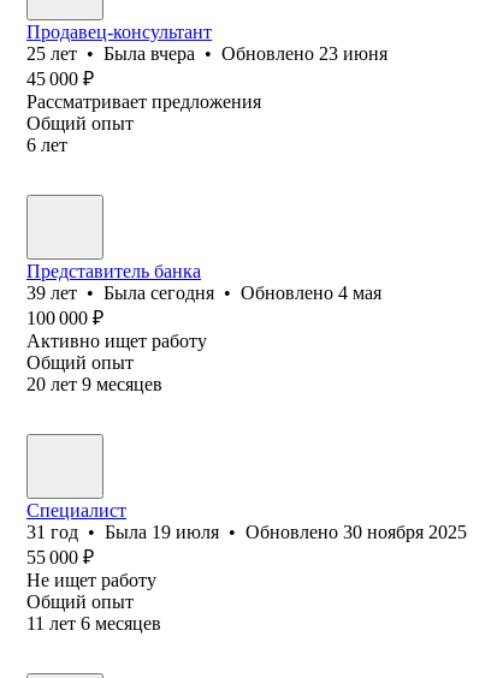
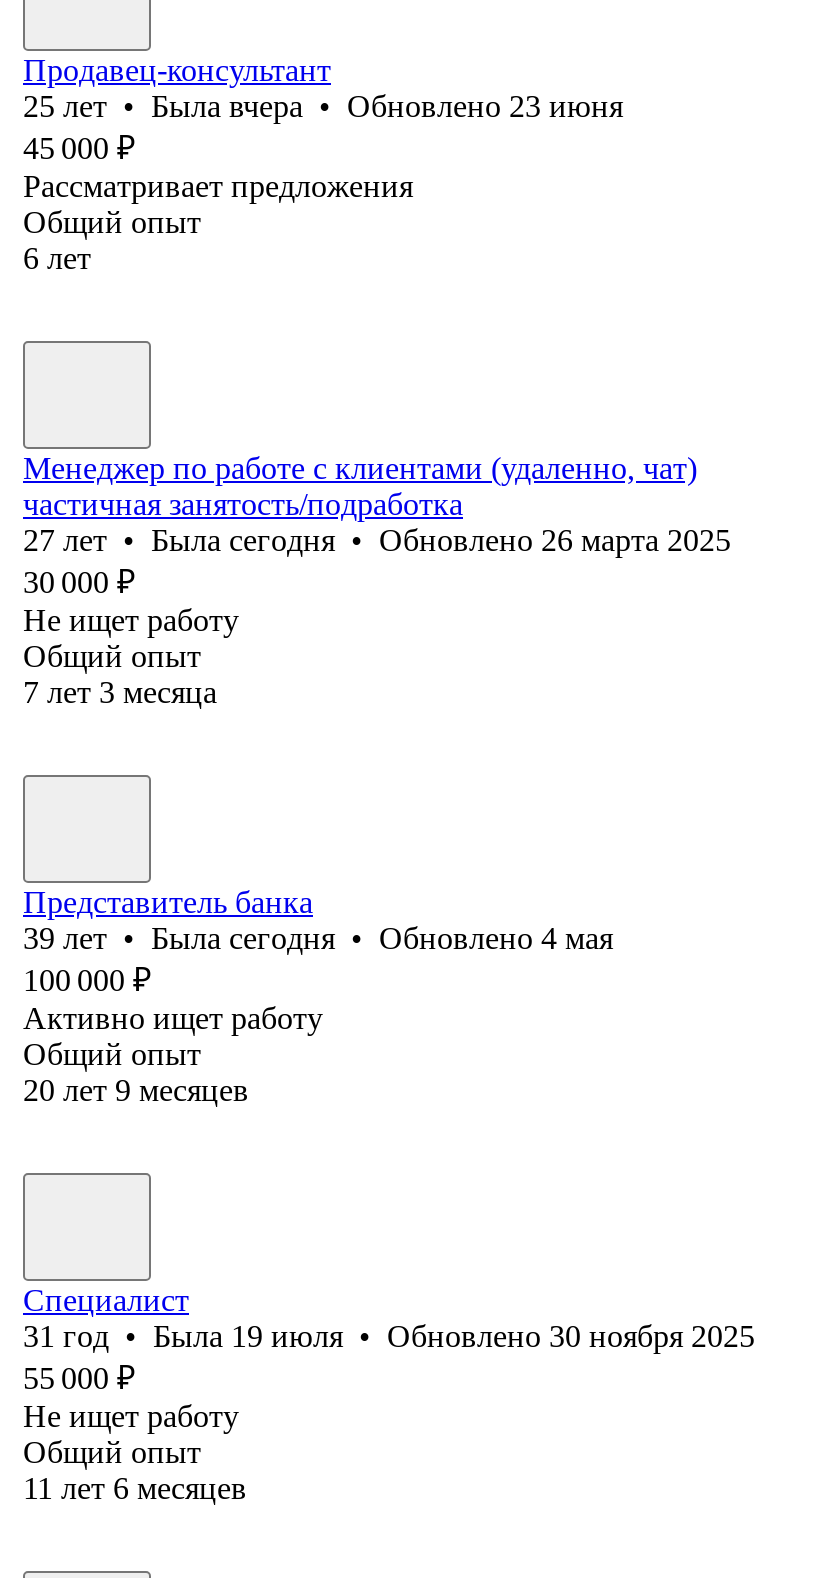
none -> [23,451,731,709] Менеджер по работе с клиентами (удаленно, чат) | частичная занятость/подработка | 27 лет • Была сегодня • Обновлено 26 марта 2025 | 30 000 ₽ | Не ищет работу | Общий опыт | 7 лет 3 месяца

